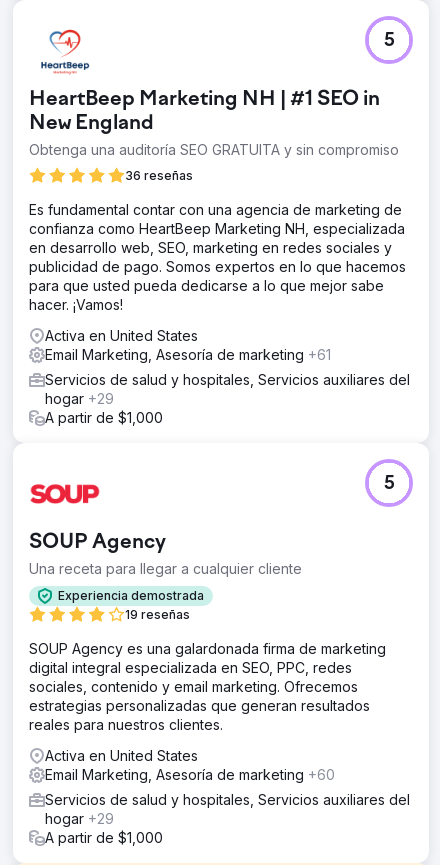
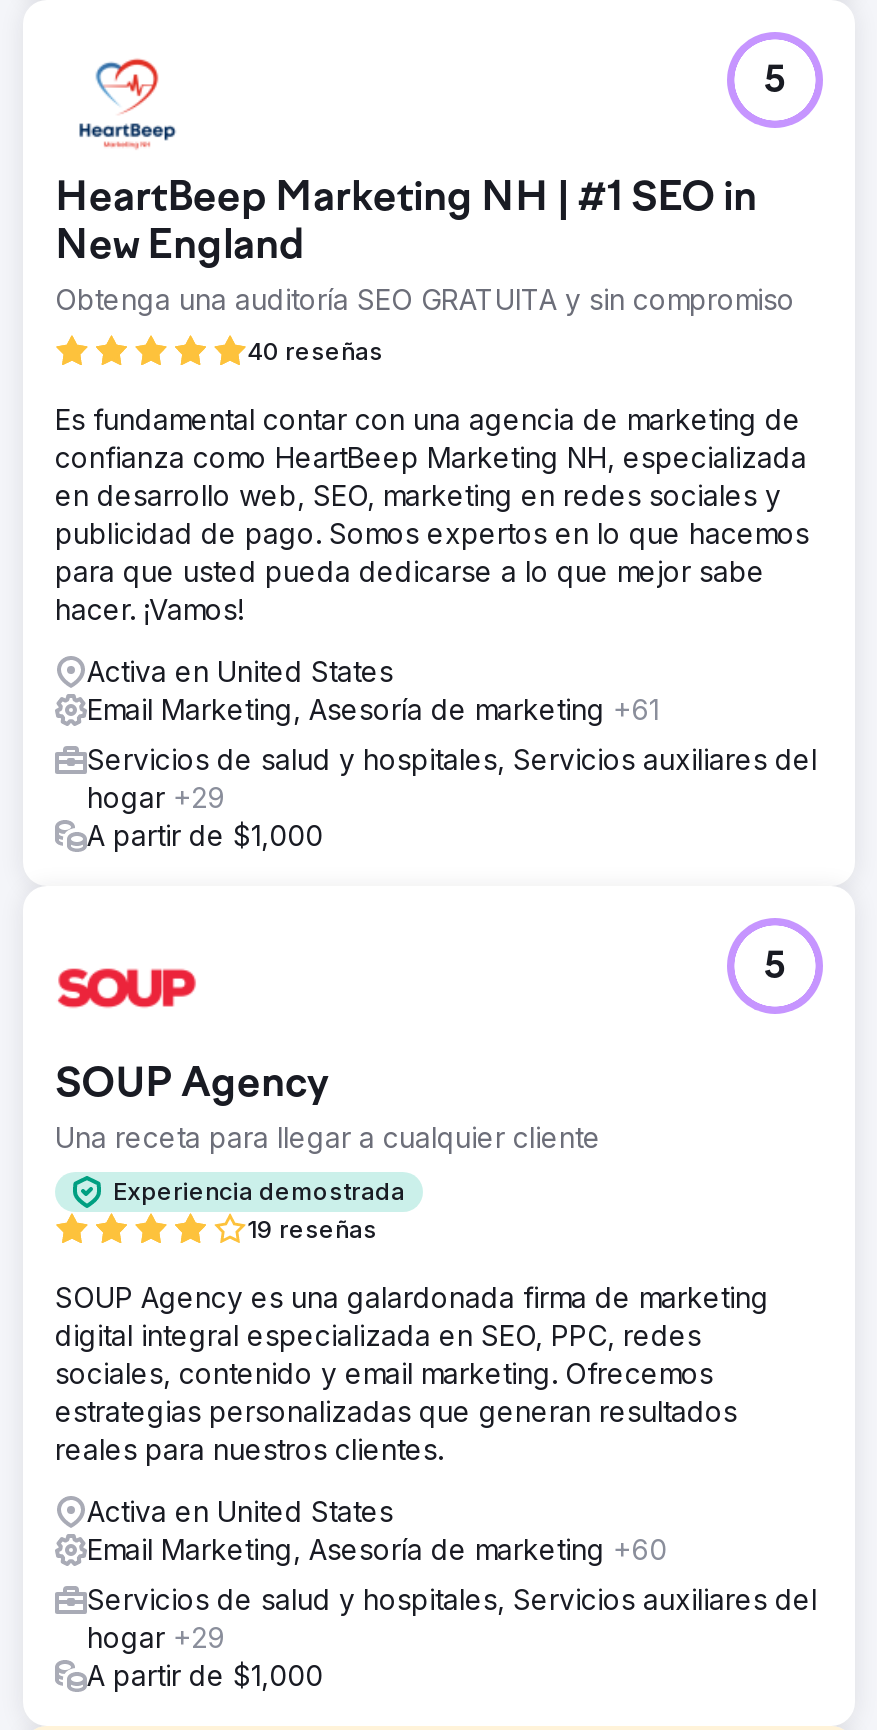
[125,168,193,183] 36 reseñas -> [247,335,383,365] 40 reseñas

